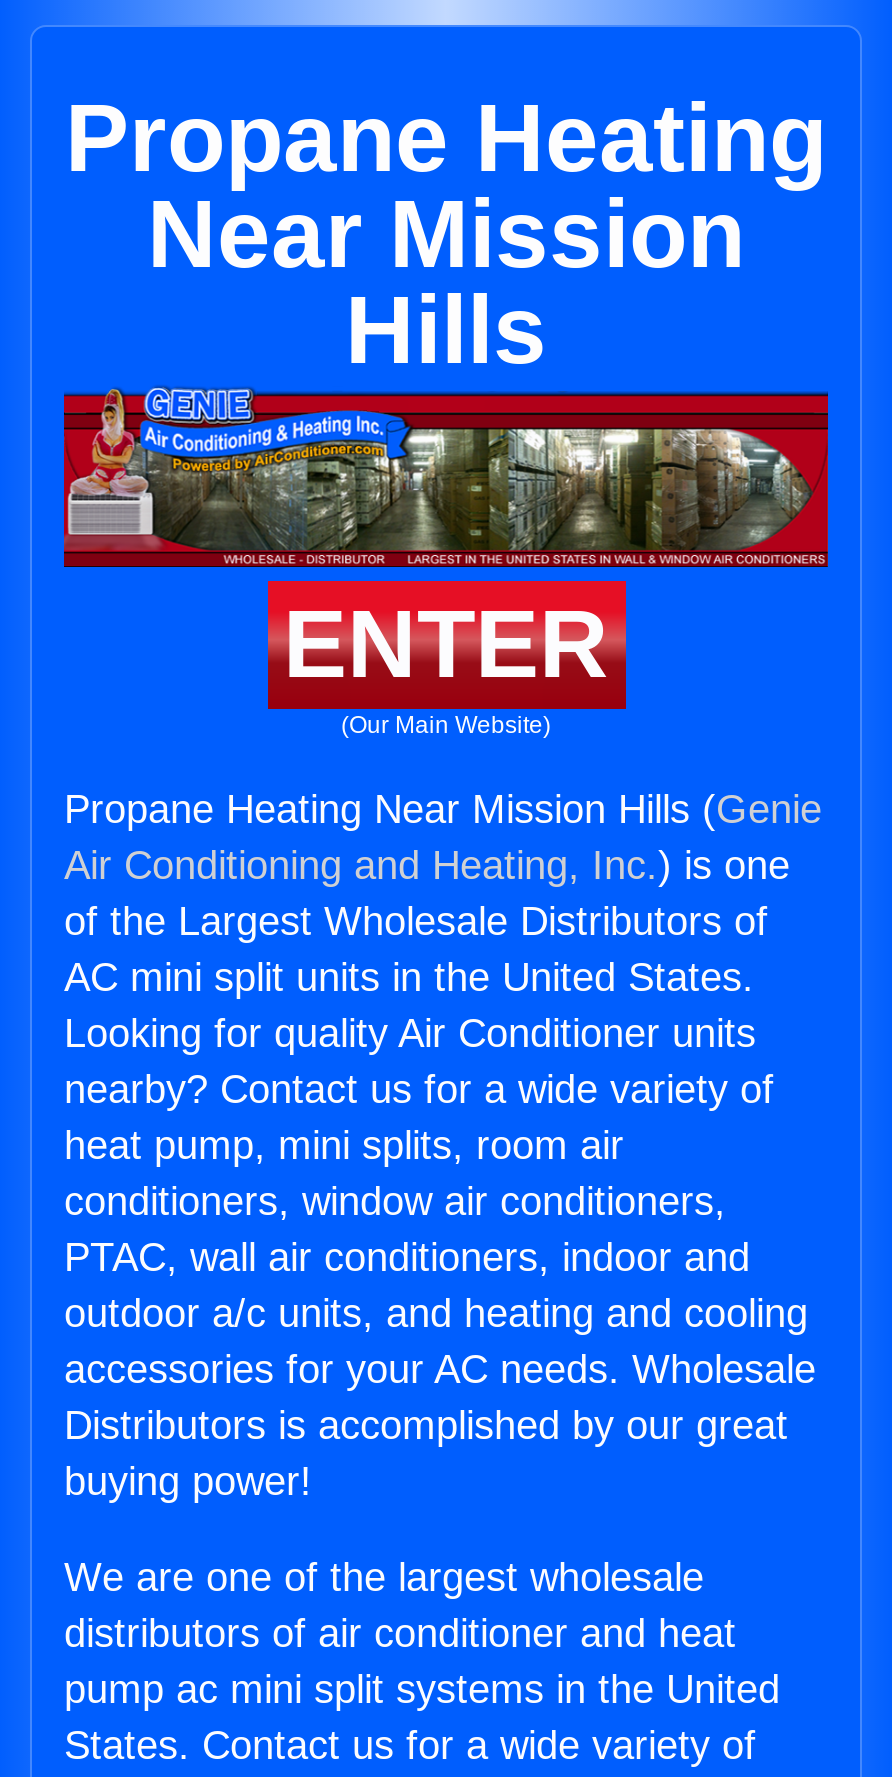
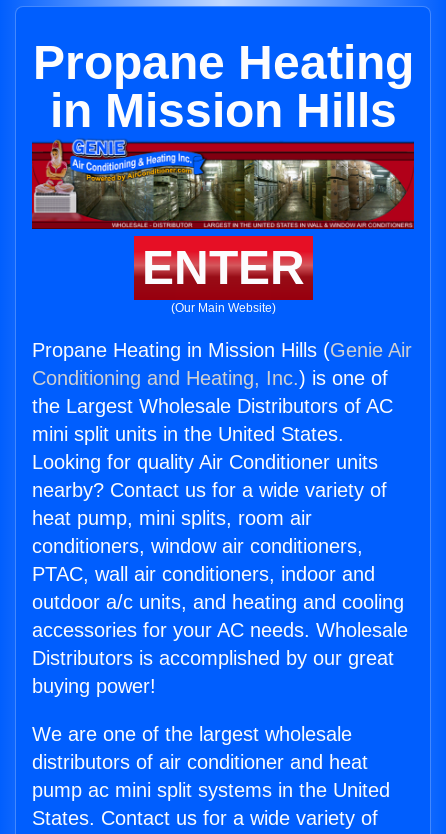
[147,181,745,383] Near Mission | Hills -> [49,84,396,137] in Mission Hills
[64,787,822,999] Propane Heating Near Mission Hills (Genie | Air Conditioning and Heating, Inc.) is one | of the Largest Wholesale Distributors of | AC mini split units in the United States. -> [32,339,412,445] Propane Heating in Mission Hills (Genie Air | Conditioning and Heating, Inc.) is one of | the Largest Wholesale Distributors of AC | mini split units in the United States.

